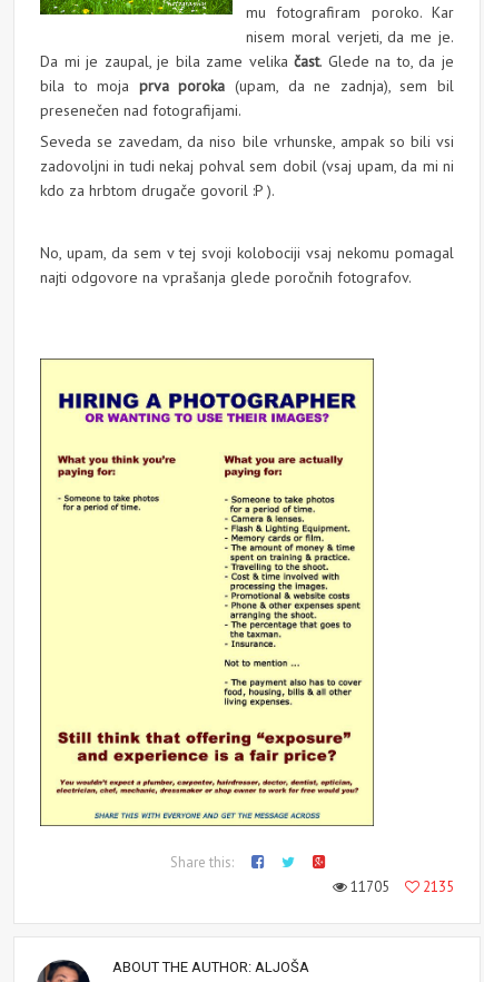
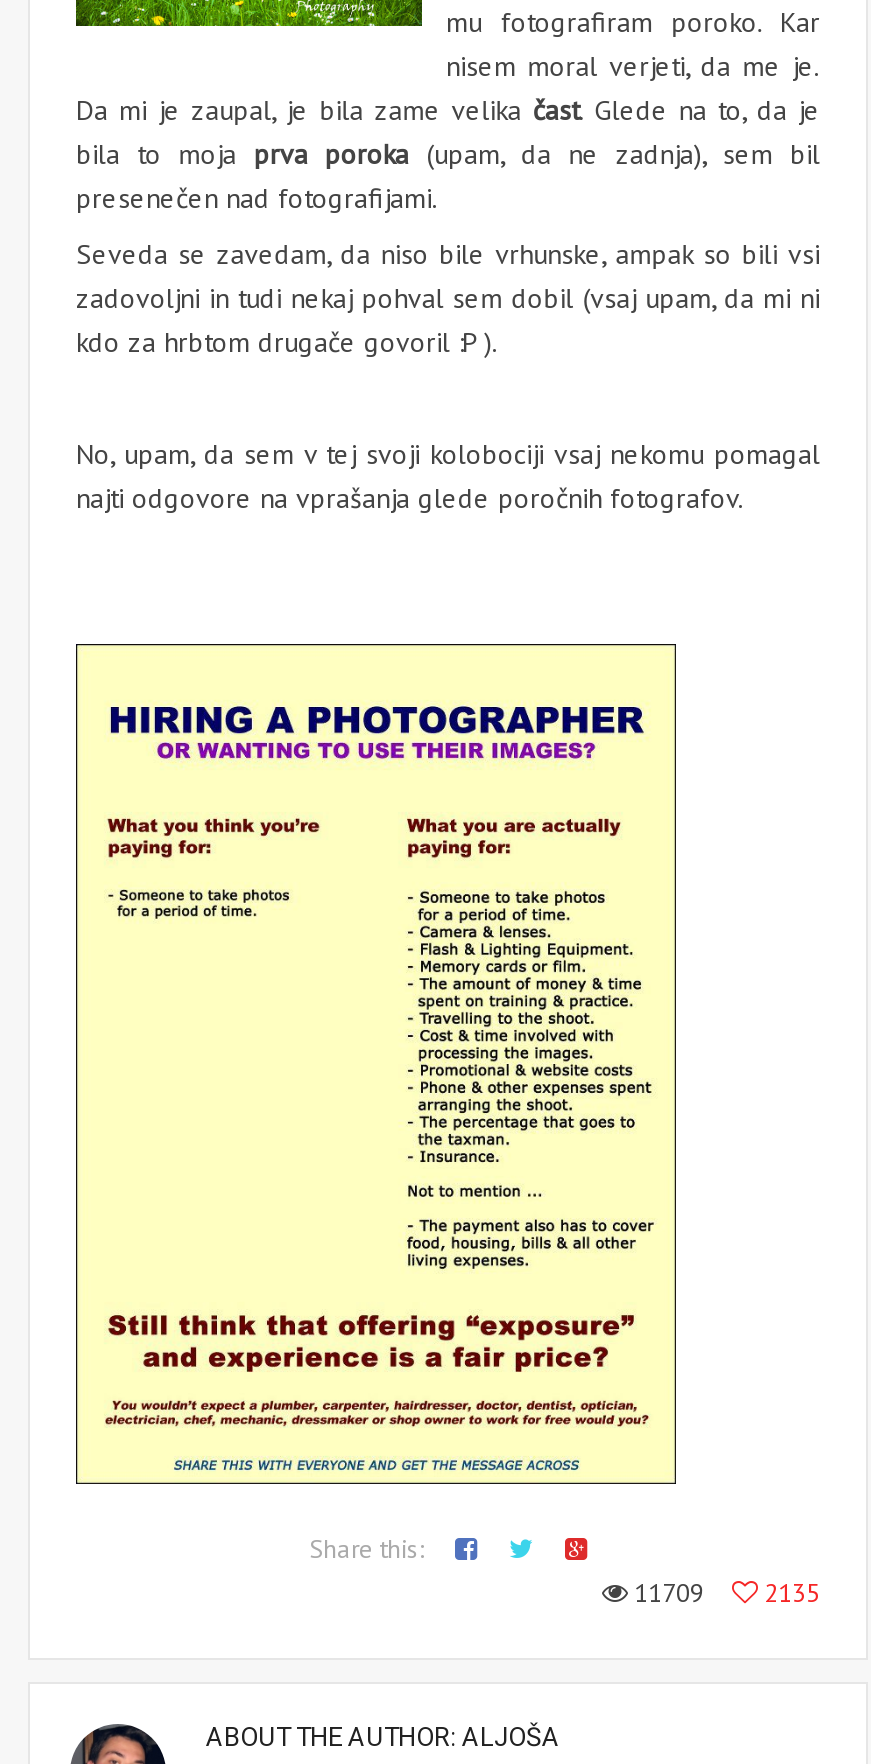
[350,878,454,897] 11705 2135 -> [634,1577,820,1611] 11709 2135

